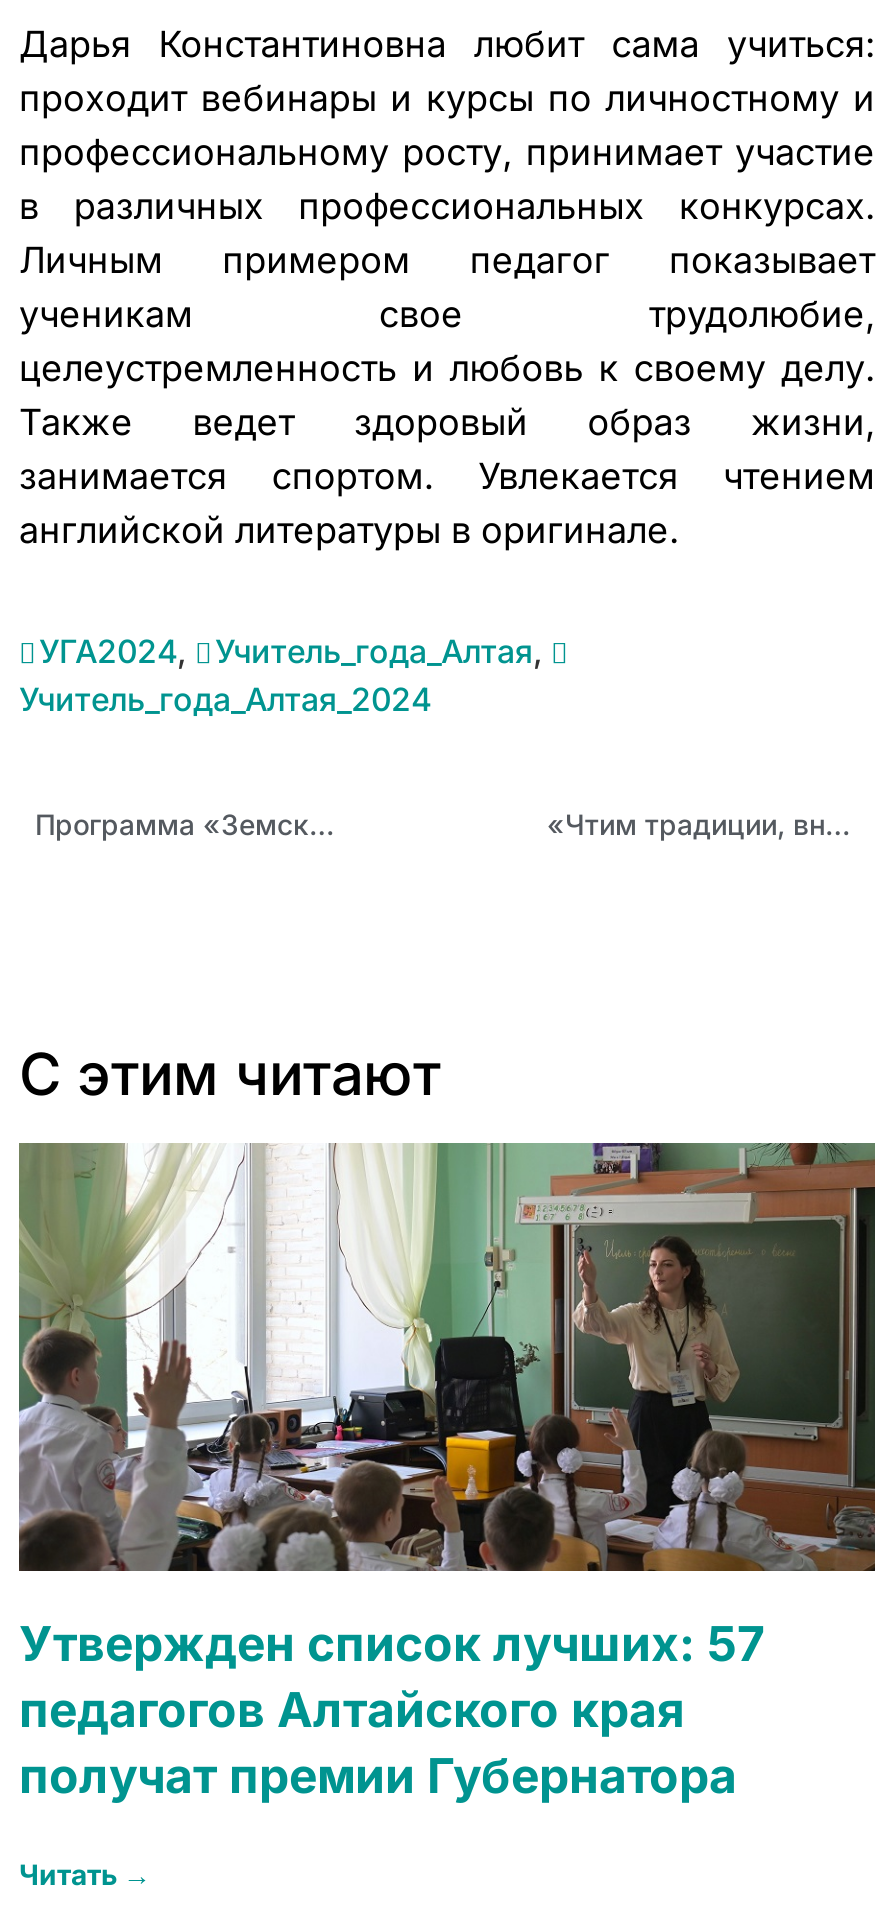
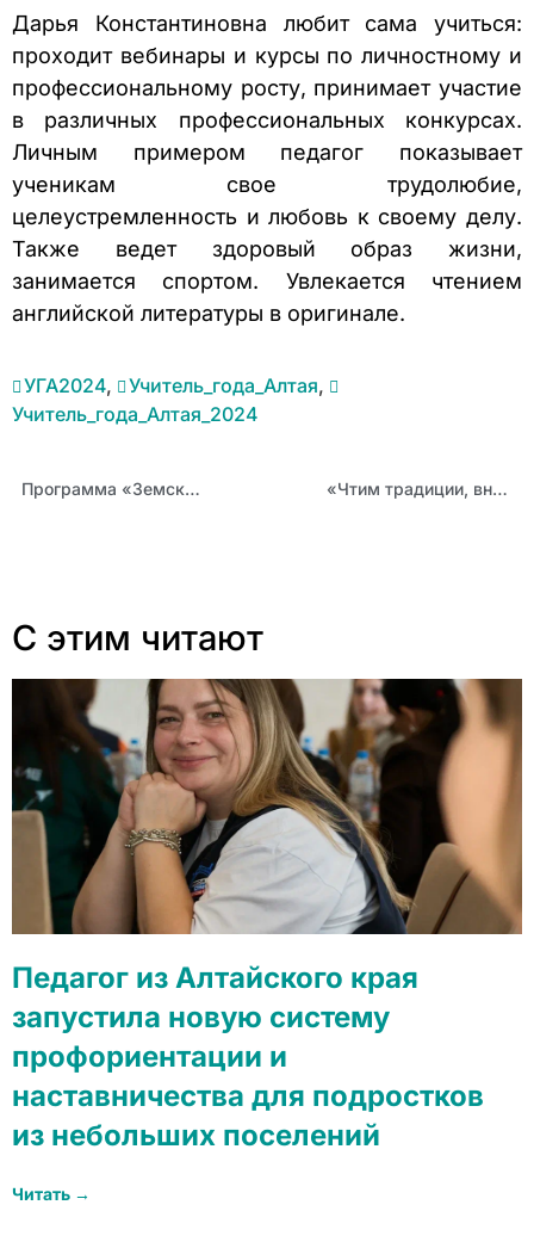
[17,1141,877,1804] [image] | Утвержден список лучших: 57 | педагогов Алтайского края | получат премии Губернатора -> [11,678,523,1152] [image] | Педагог из Алтайского края | запустила новую систему | профориентации и | наставничества для подростков | из небольших поселений

